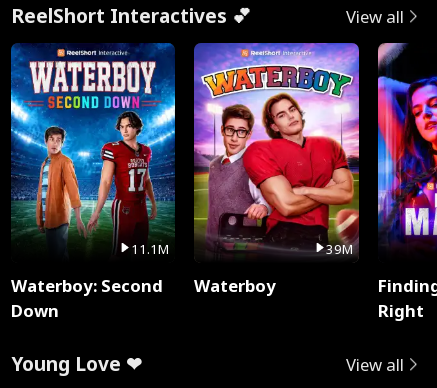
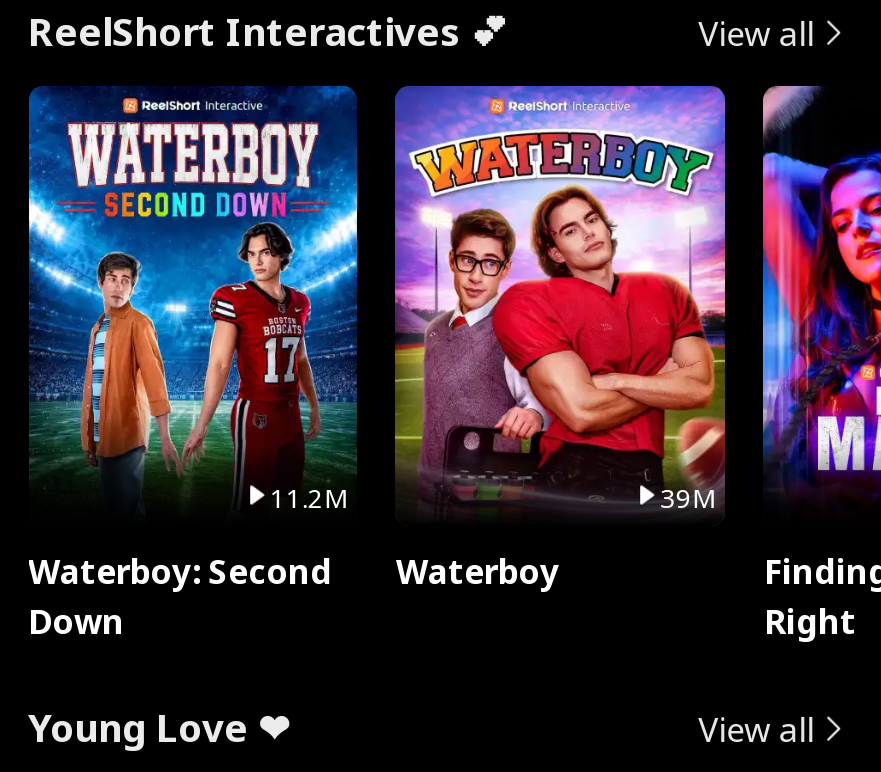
[131,240,169,258] 11.1M -> [270,480,346,516] 11.2M

